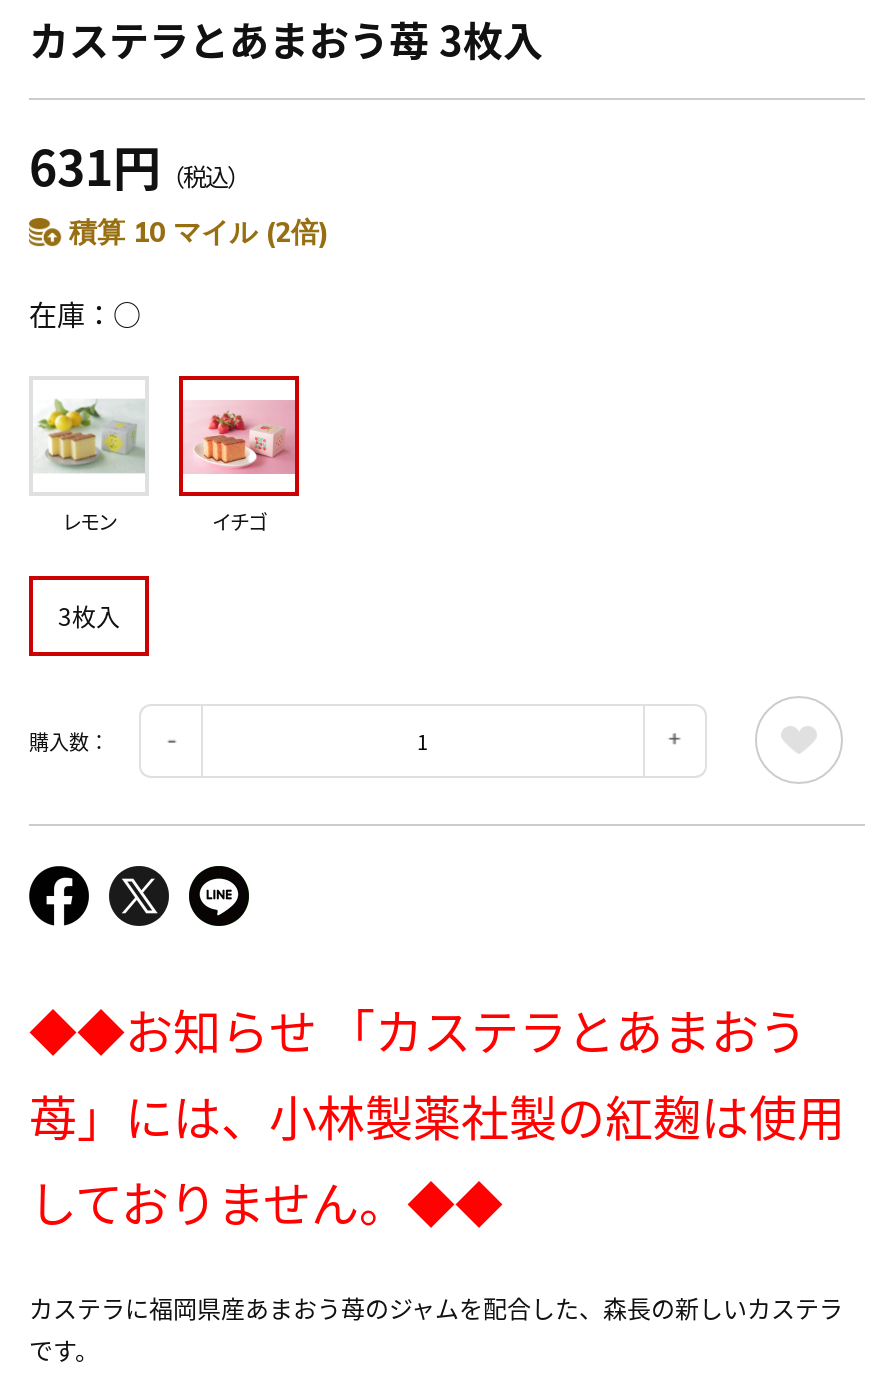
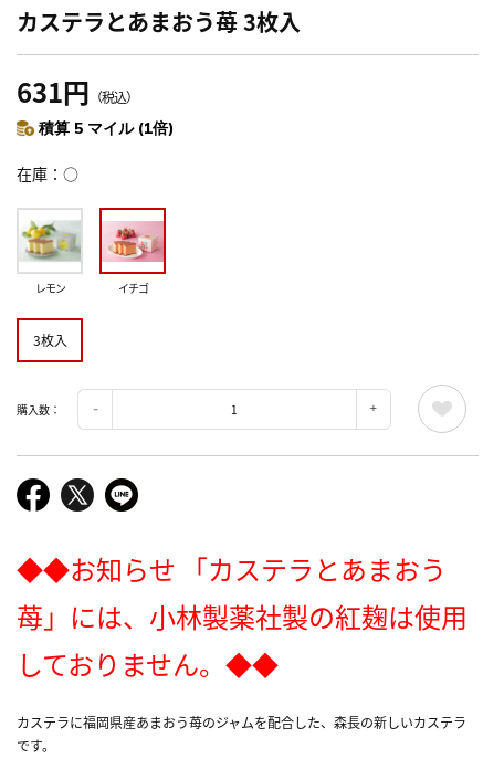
[69,214,331,250] 積算 10 マイル (2倍) -> [39,118,175,138] 積算 5 マイル (1倍)

